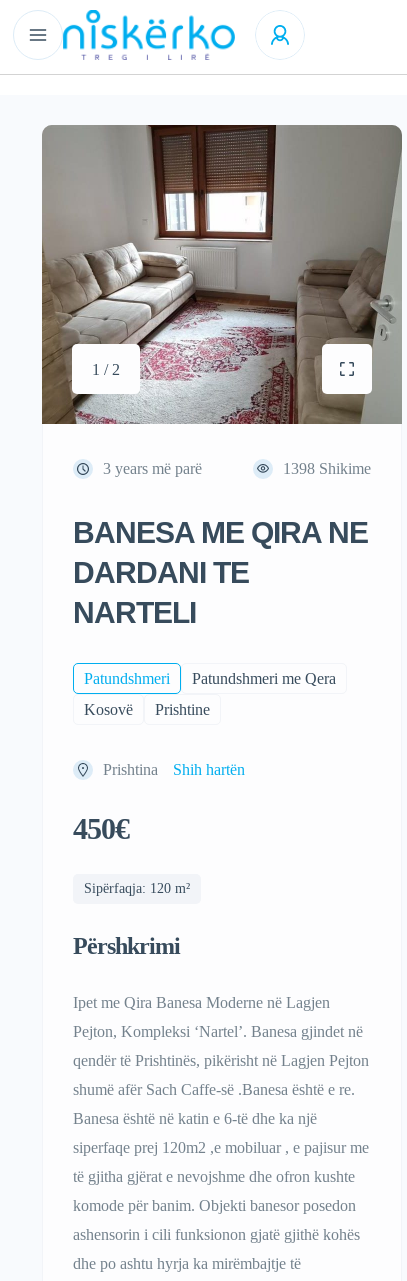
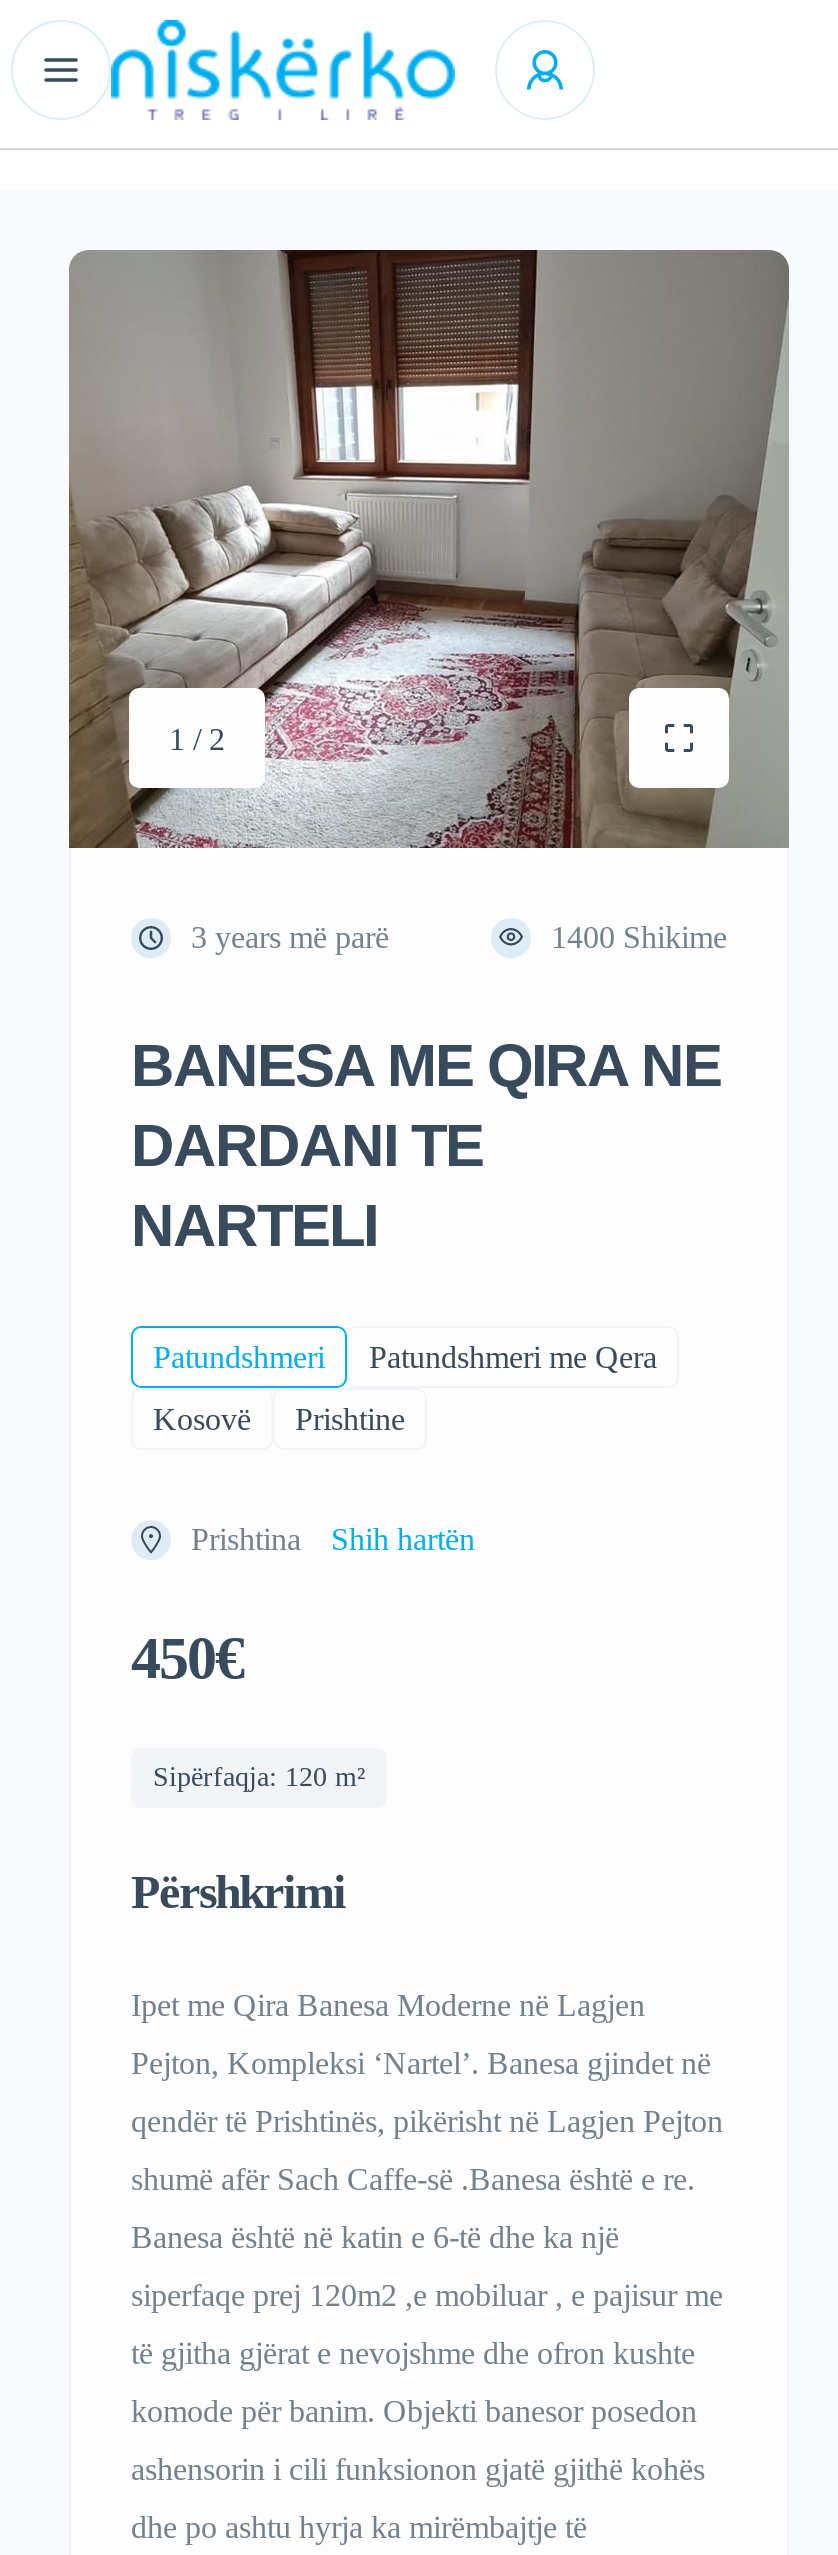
[283,460,371,477] 1398 Shikime -> [551,920,727,954] 1400 Shikime

